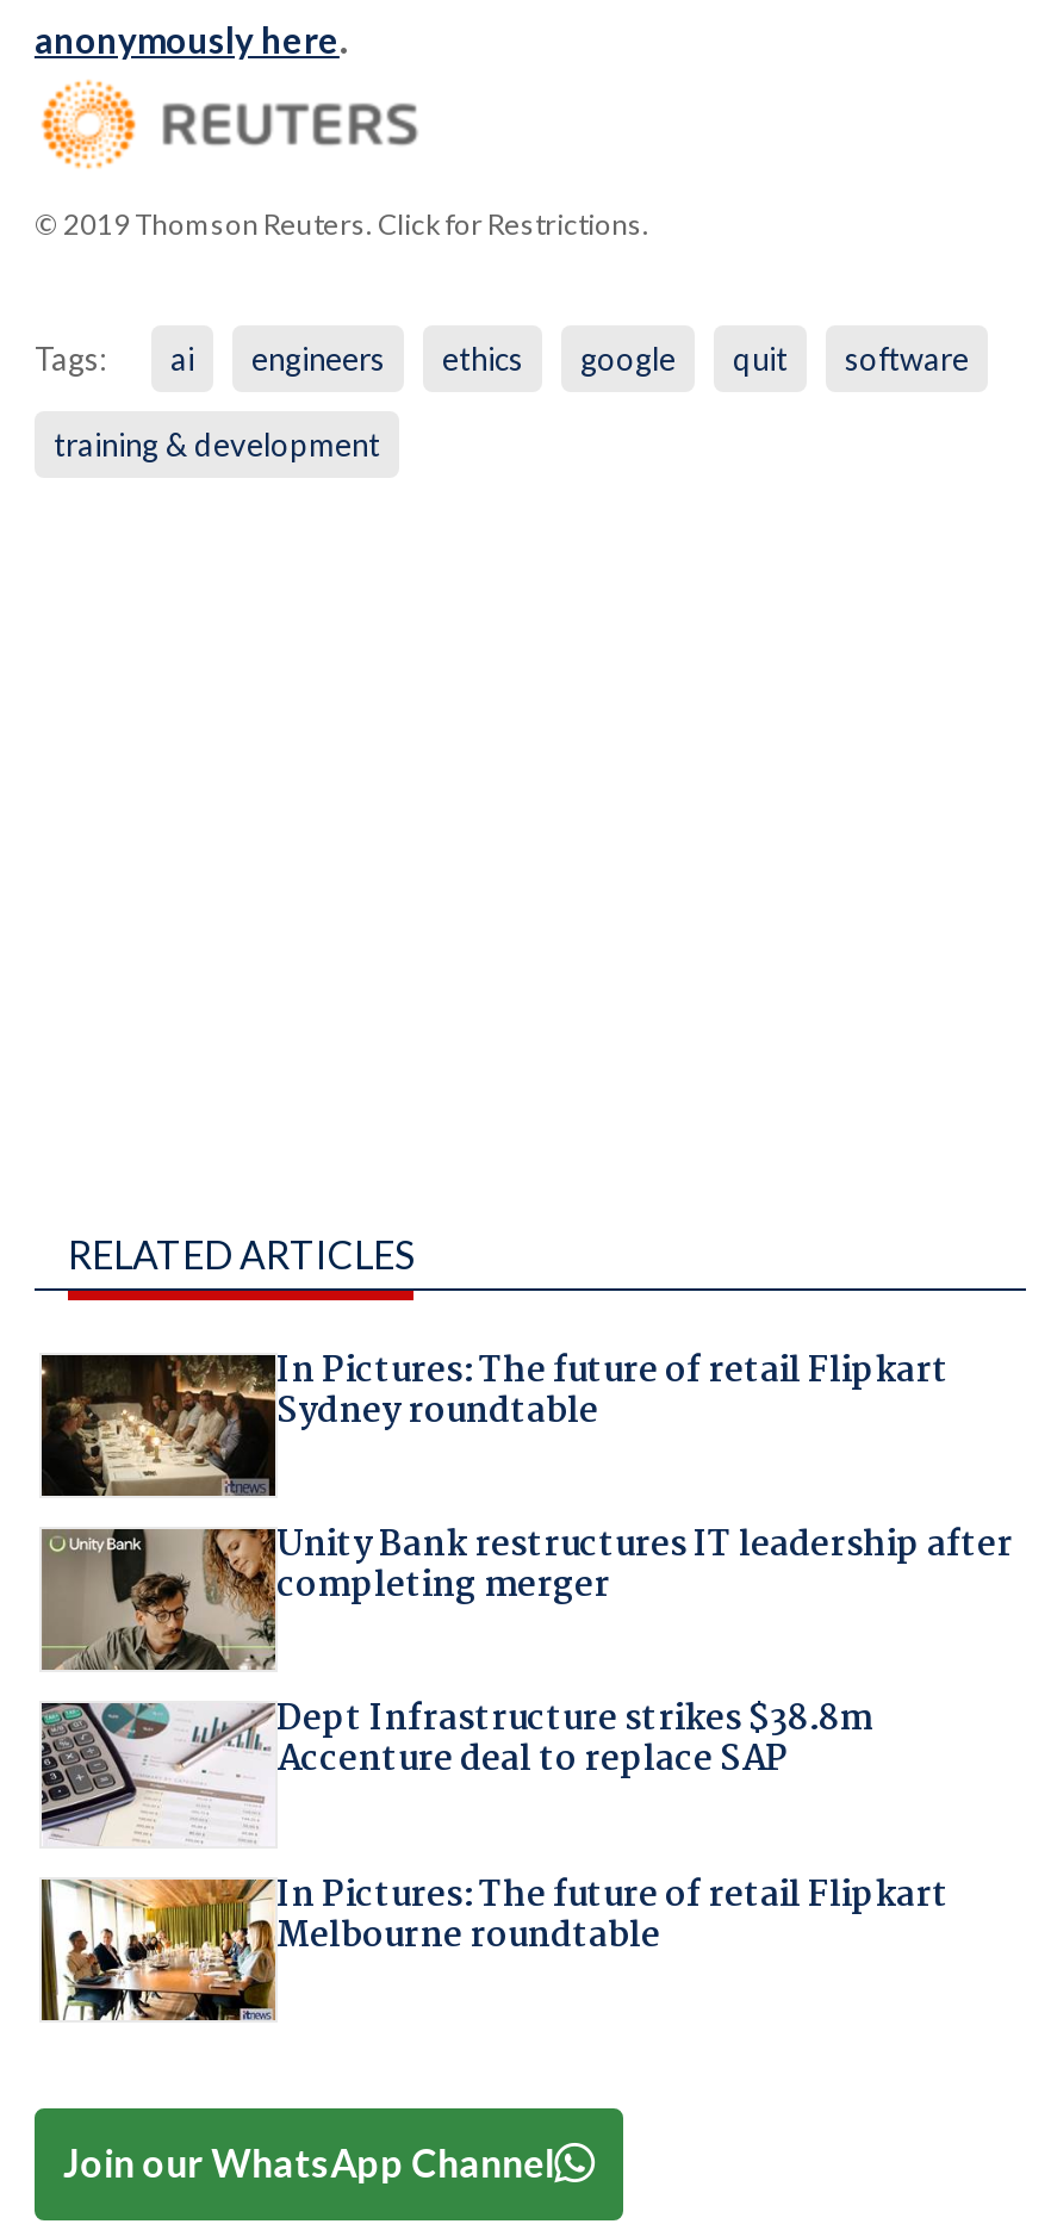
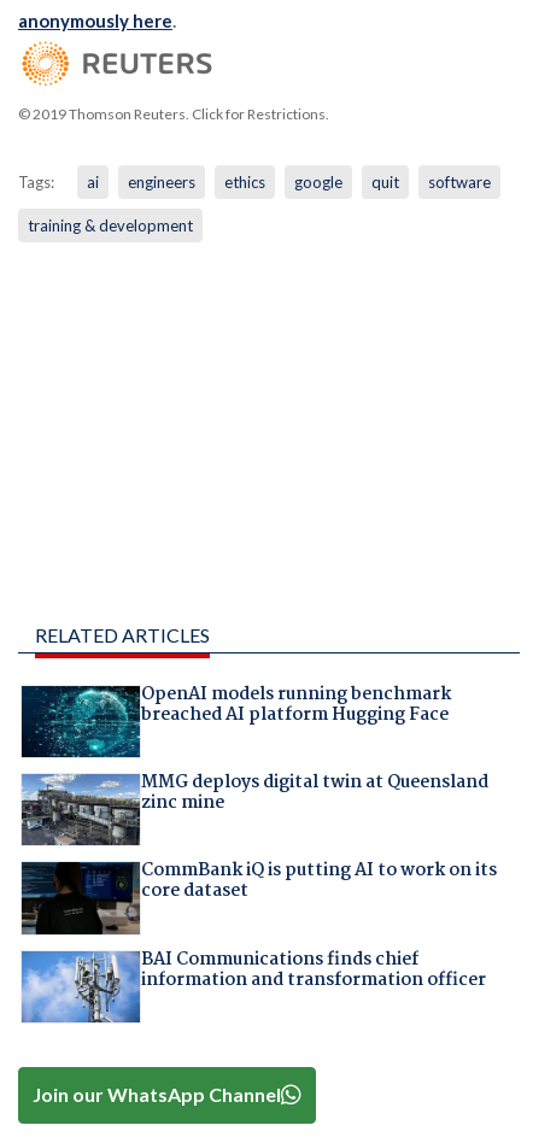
[39,1342,949,1498] [image] | In Pictures: The future of retail Flipkart | Sydney roundtable -> [20,680,450,758] [image] | OpenAI models running benchmark | breached AI platform Hugging Face
[39,1517,1013,1672] [image] | Unity Bank restructures IT leadership after | completing merger -> [20,768,488,845] [image] | MMG deploys digital twin at Queensland | zinc mine
[39,1692,872,1846] [image] | Dept Infrastructure strikes $38.8m | Accenture deal to replace SAP -> [20,857,496,936] [image] | CommBank iQ is putting AI to work on its | core dataset
[39,1867,949,2023] [image] | In Pictures: The future of retail Flipkart | Melbourne roundtable -> [20,945,485,1024] [image] | BAI Communications finds chief | information and transformation officer

